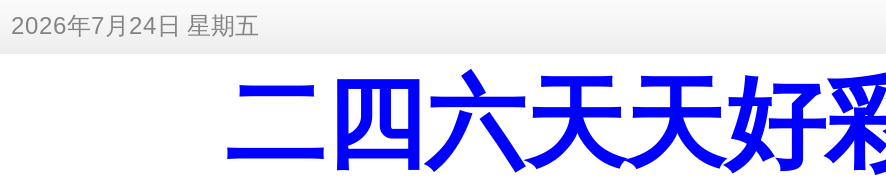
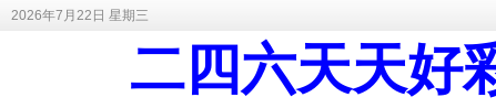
[11,12,259,40] 2026年7月24日 星期五 -> [11,8,148,23] 2026年7月22日 星期三

